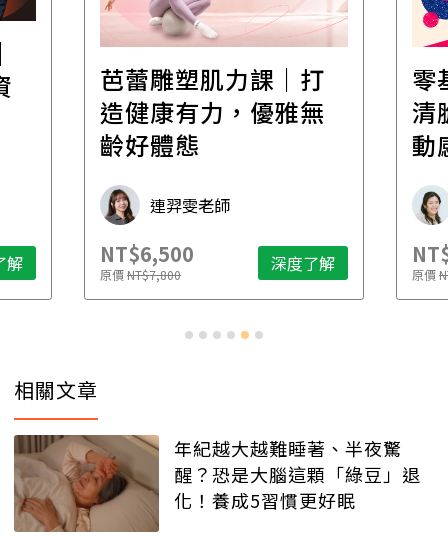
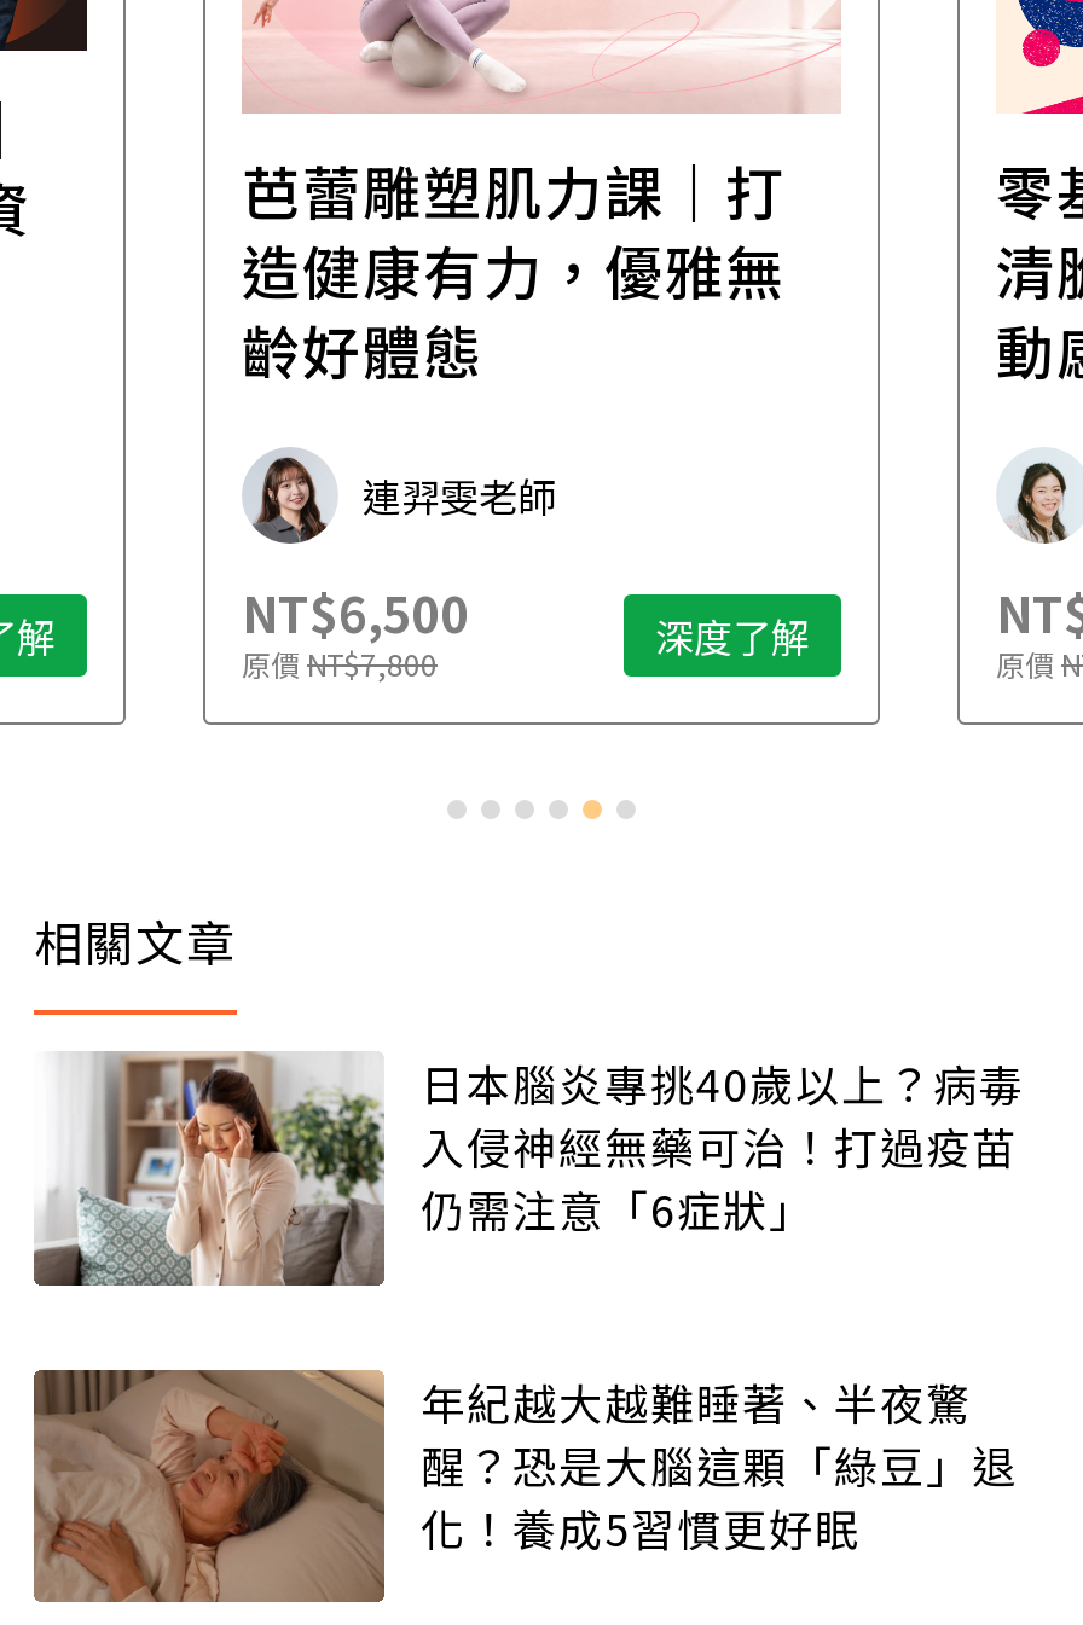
none -> [36,1051,1025,1288] [image] | 日本腦炎專挑40歲以上？病毒 | 入侵神經無藥可治！打過疫苗 | 仍需注意「6症狀」

